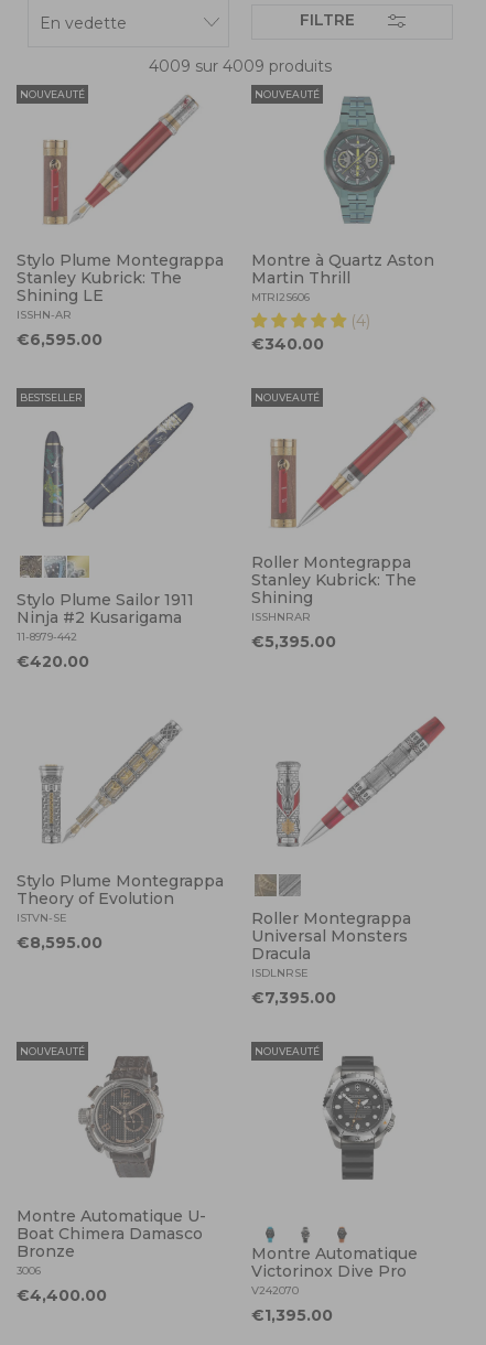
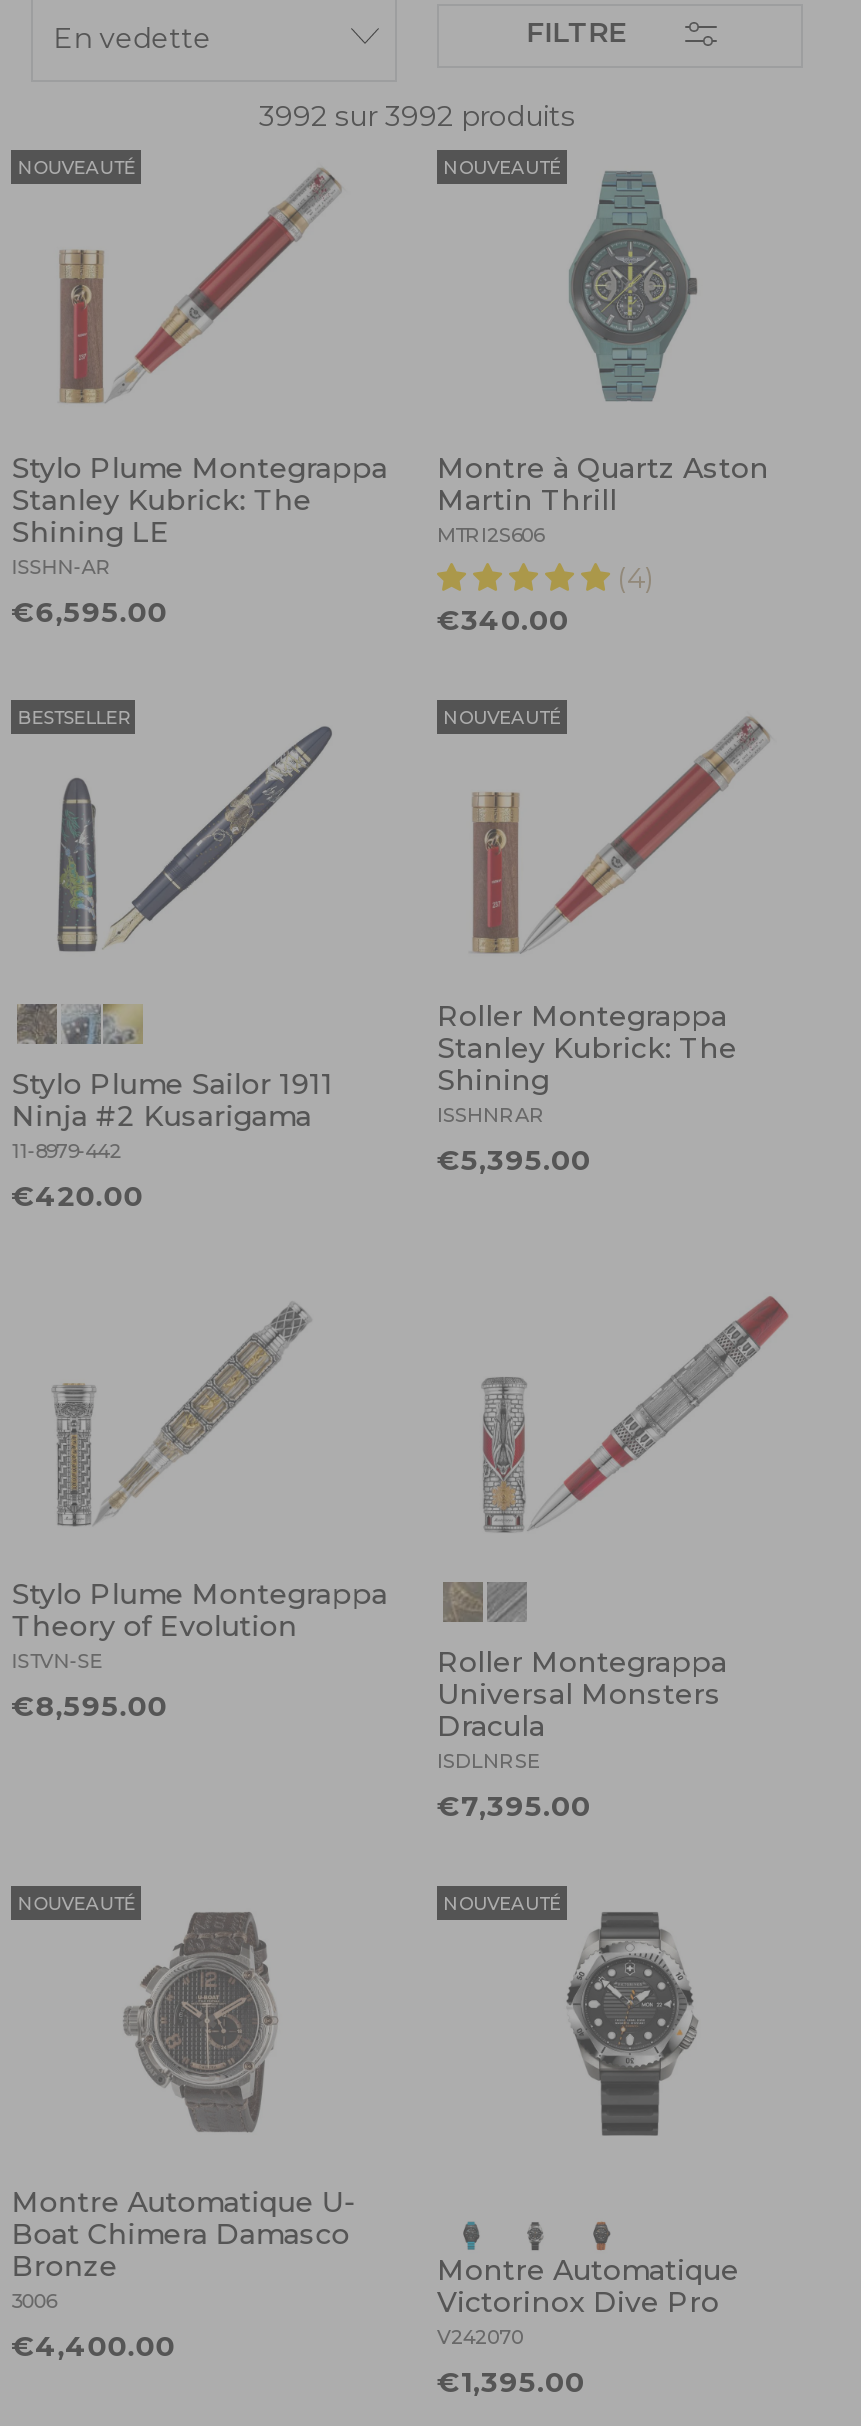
[149,56,332,76] 4009 sur 4009 produits -> [259,98,575,134] 3992 sur 3992 produits

